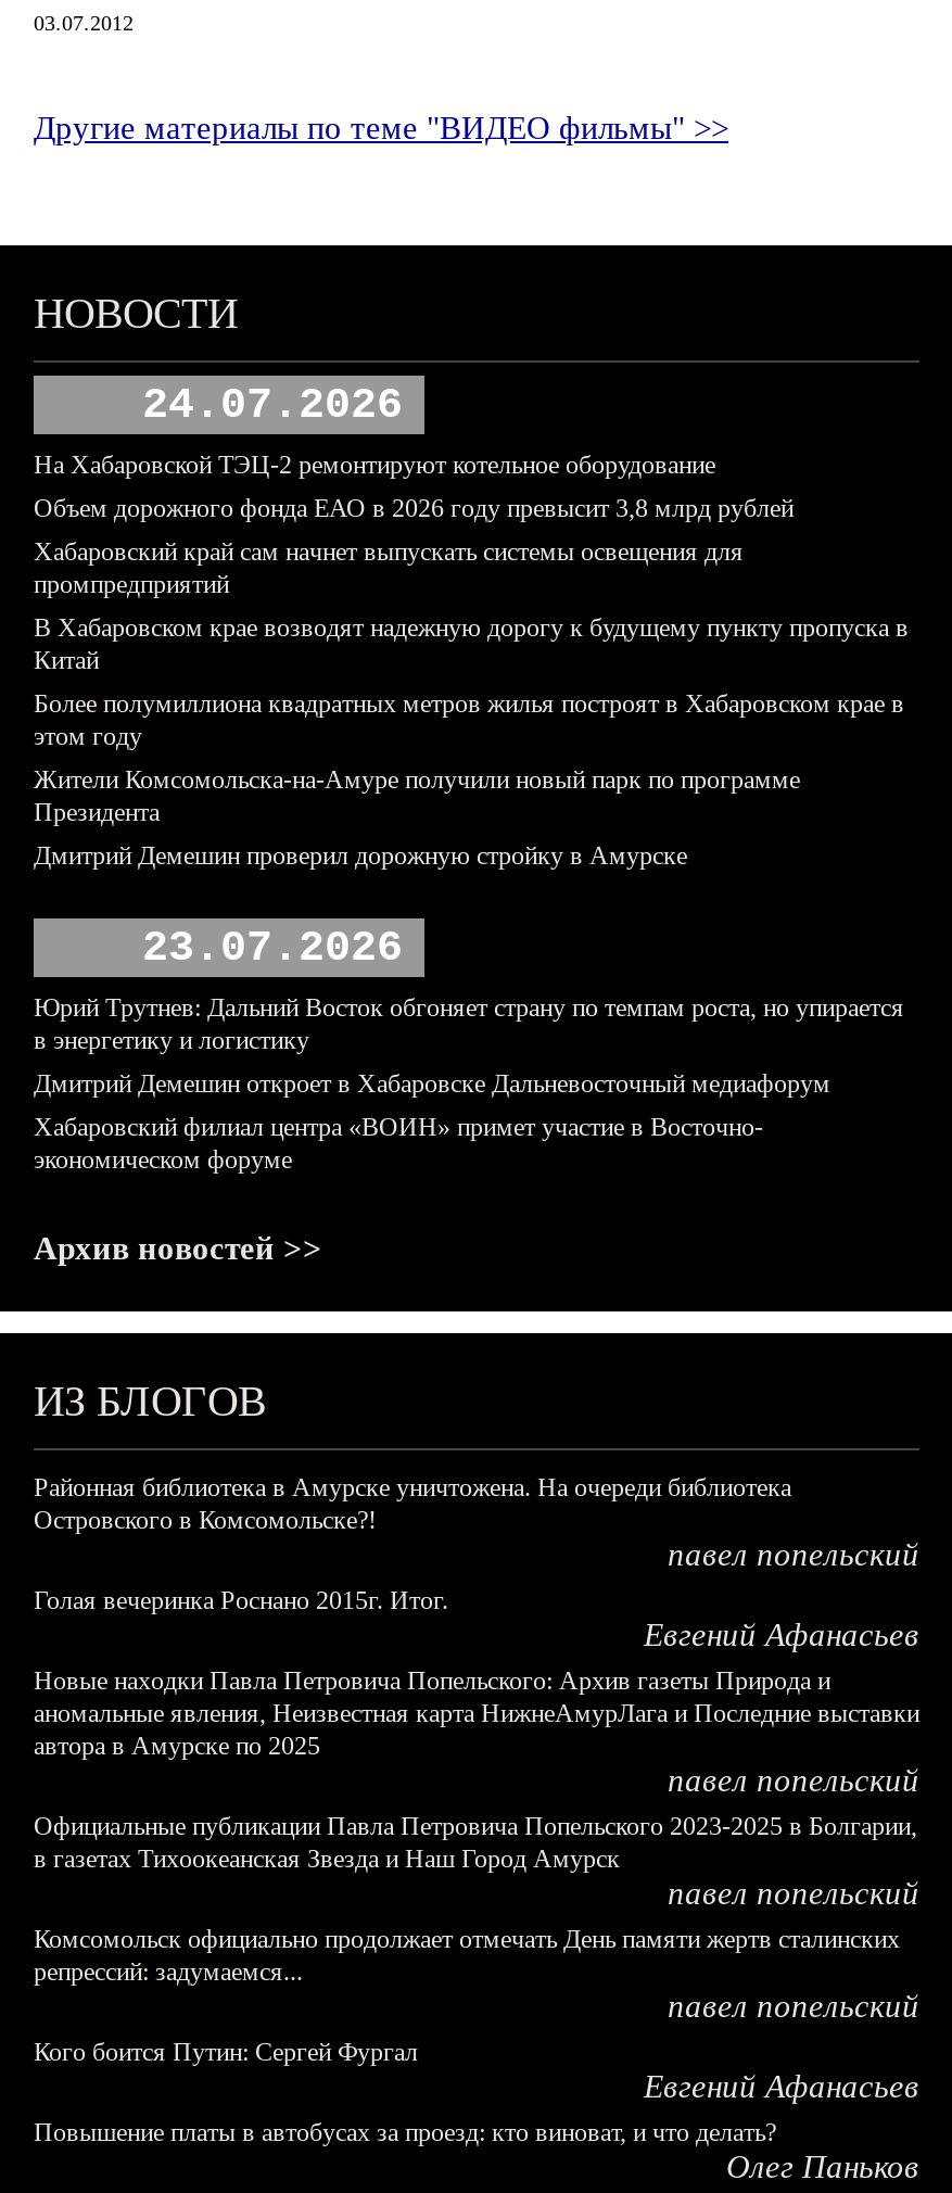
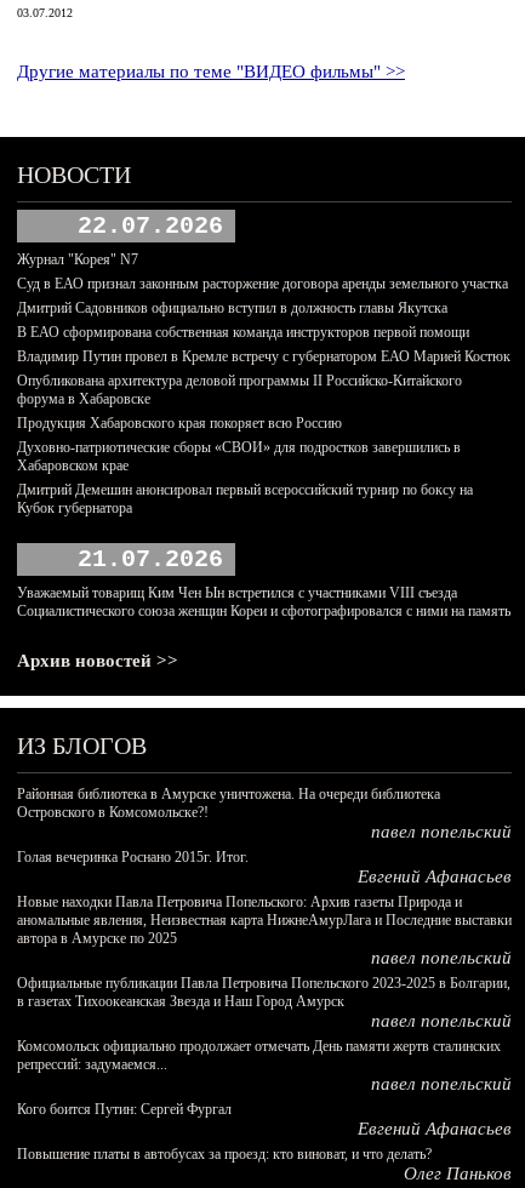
[34,380,909,871] 24.07.2026 | На Хабаровской ТЭЦ-2 ремонтируют котельное оборудование | Объем дорожного фонда ЕАО в 2026 году превысит 3,8 млрд рублей | Хабаровский край сам начнет выпускать системы освещения для | промпредприятий | В Хабаровском крае возводят надежную дорогу к будущему пункту пропуска в | Китай | Более полумиллиона квадратных метров жилья построят в Хабаровском крае в | этом году | Жители Комсомольска-на-Амуре получили новый парк по программе | Президента | Дмитрий Демешин проверил дорожную стройку в Амурске -> [17,212,510,516] 22.07.2026 | Журнал "Корея" N7 | Суд в ЕАО признал законным расторжение договора аренды земельного участка | Дмитрий Садовников официально вступил в должность главы Якутска | В ЕАО сформирована собственная команда инструкторов первой помощи | Владимир Путин провел в Кремле встречу с губернатором ЕАО Марией Костюк | Опубликована архитектура деловой программы II Российско-Китайского | форума в Хабаровске | Продукция Хабаровского края покоряет всю Россию | Духовно-патриотические сборы «СВОИ» для подростков завершились в | Хабаровском крае | Дмитрий Демешин анонсировал первый всероссийский турнир по боксу на | Кубок губернатора
[34,923,904,1175] 23.07.2026 | Юрий Трутнев: Дальний Восток обгоняет страну по темпам роста, но упирается | в энергетику и логистику | Дмитрий Демешин откроет в Хабаровске Дальневосточный медиафорум | Хабаровский филиал центра «ВОИН» примет участие в Восточно- | экономическом форуме -> [17,546,510,619] 21.07.2026 | Уважаемый товарищ Ким Чен Ын встретился с участниками VIII съезда | Социалистического союза женщин Кореи и сфотографировался с ними на память

